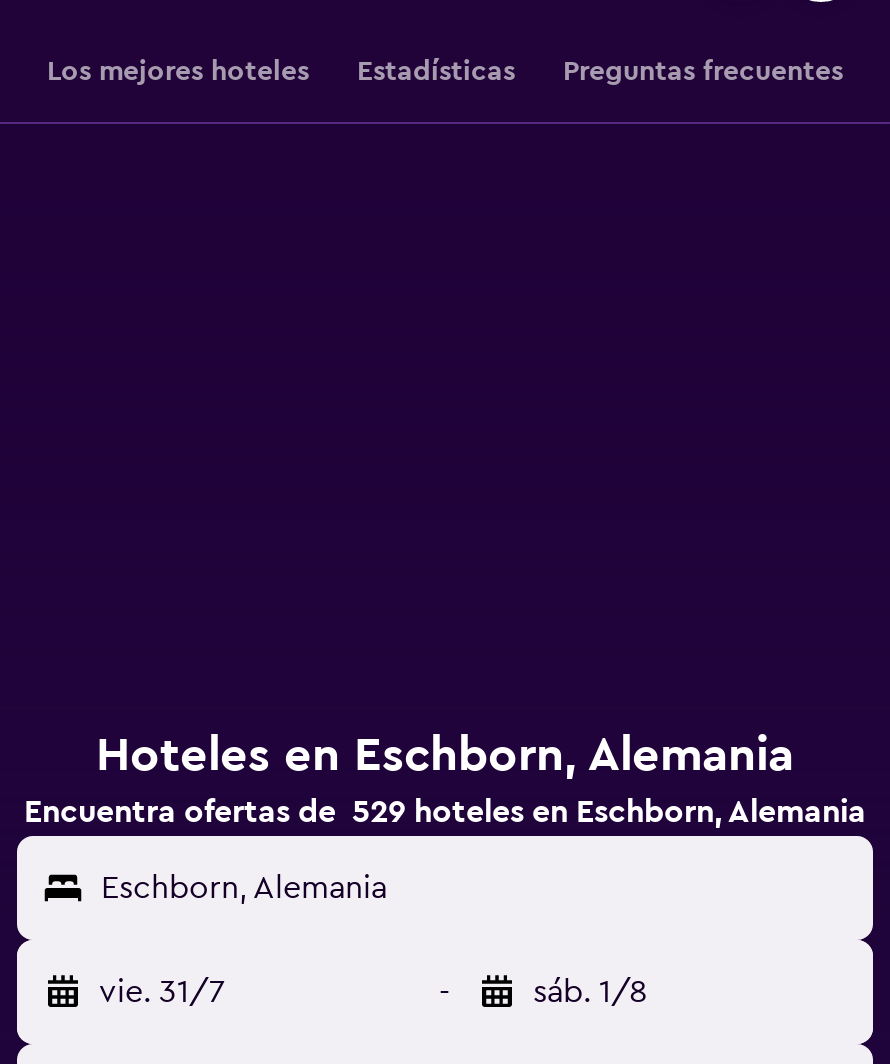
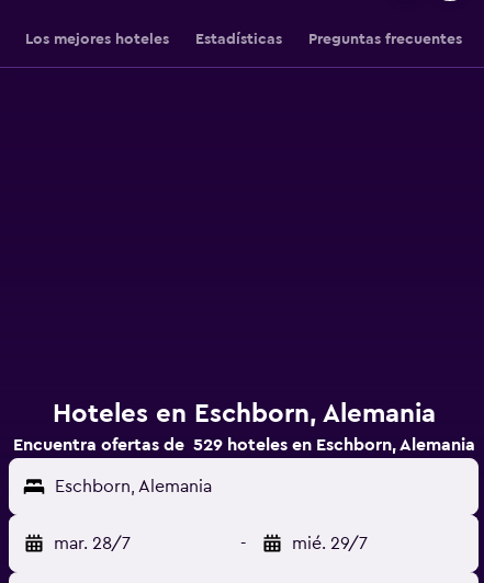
[99,976,225,1008] vie. 31/7 -> [54,535,131,552] mar. 28/7
[533,976,647,1008] sáb. 1/8 -> [292,535,368,552] mié. 29/7

